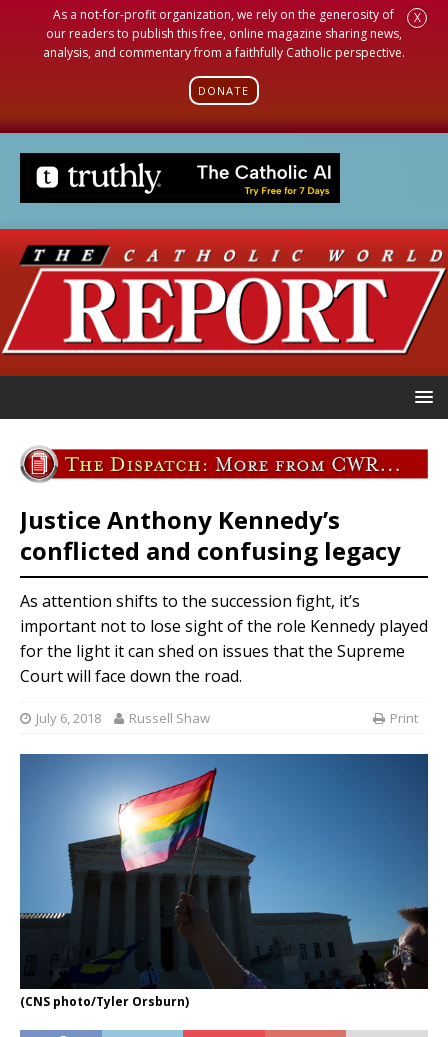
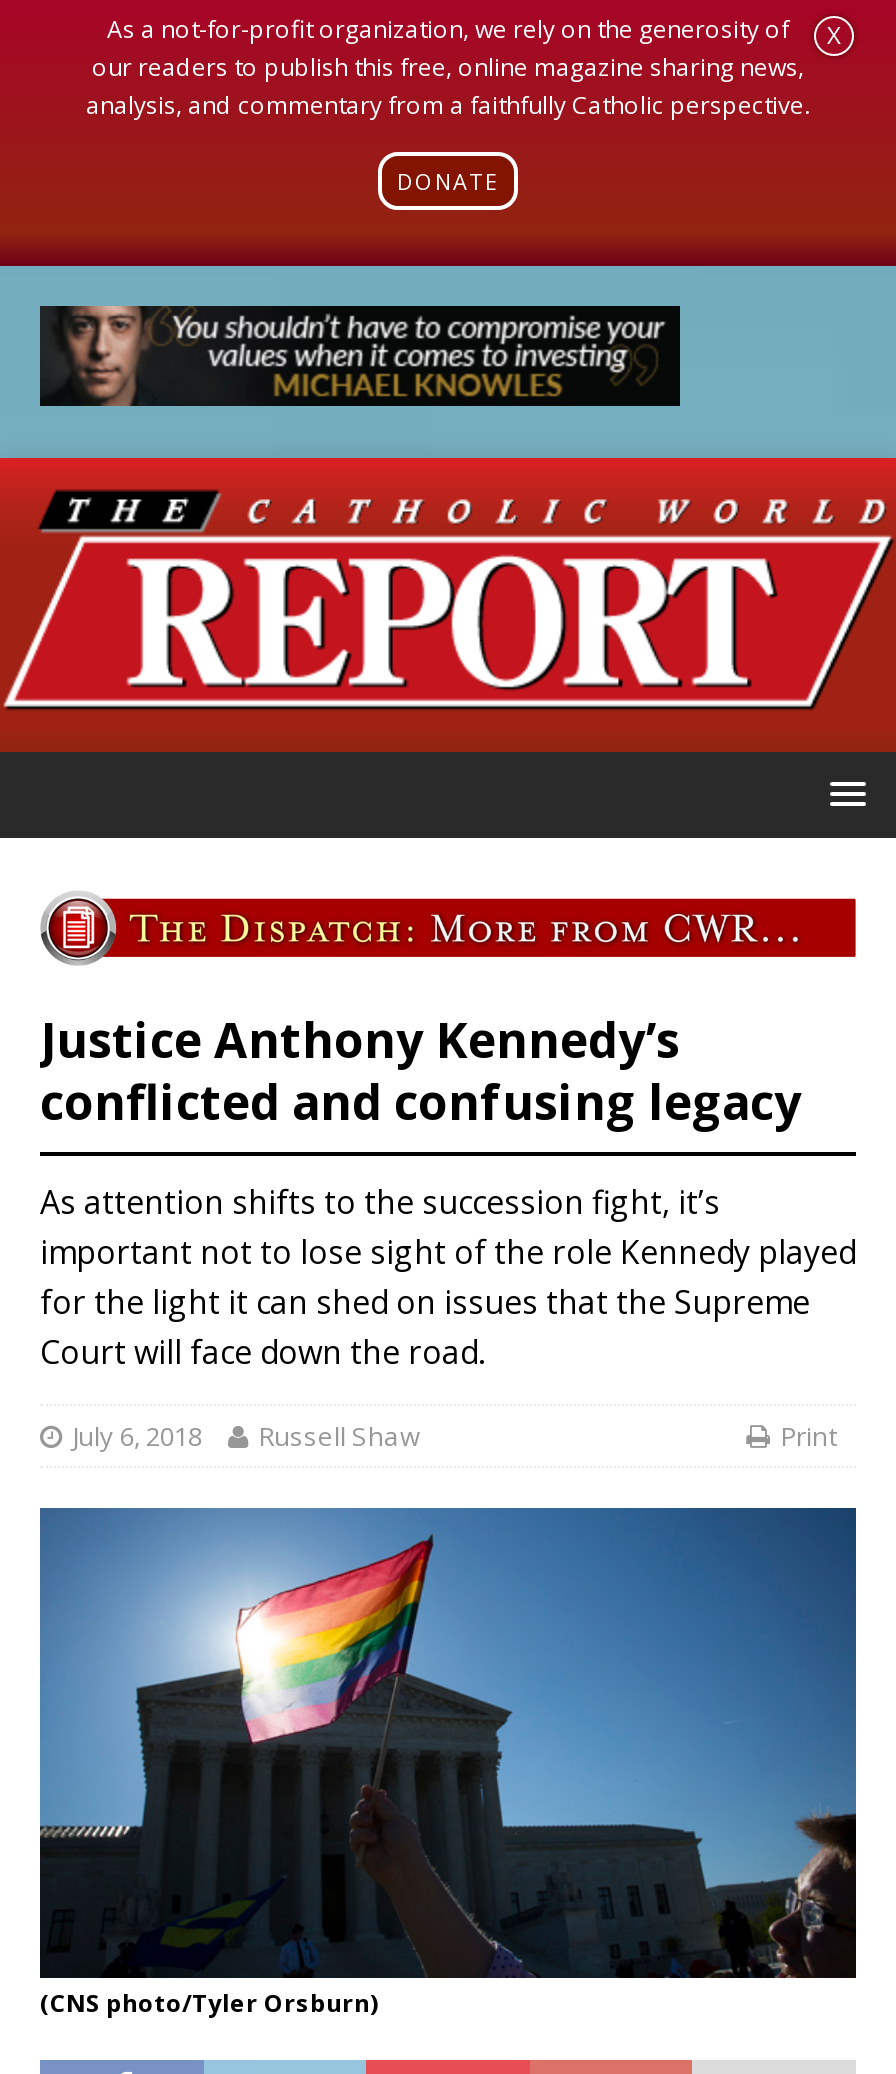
[22,152,332,204] [image] -> [46,304,666,406] [image]

